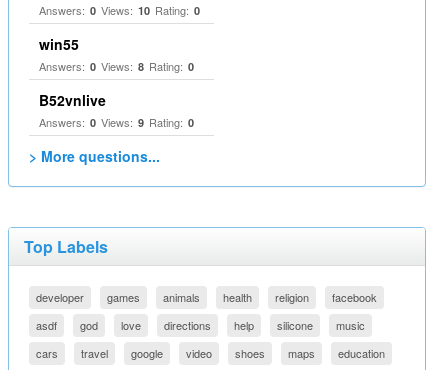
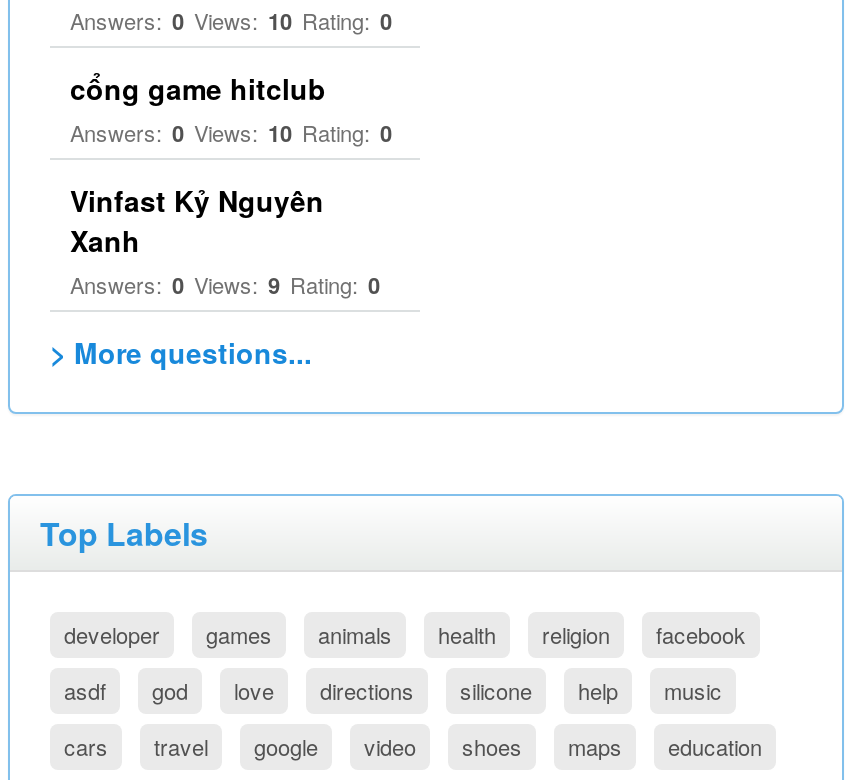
[39,34,194,74] win55 | Answers: 0 Views: 8 Rating: 0 -> [70,68,392,148] cổng game hitclub | Answers: 0 Views: 10 Rating: 0
[39,90,106,110] B52vnlive -> [70,180,324,260] Vinfast Kỷ Nguyên | Xanh
moved [277,317,313,333] -> [460,674,532,706]: silicone

